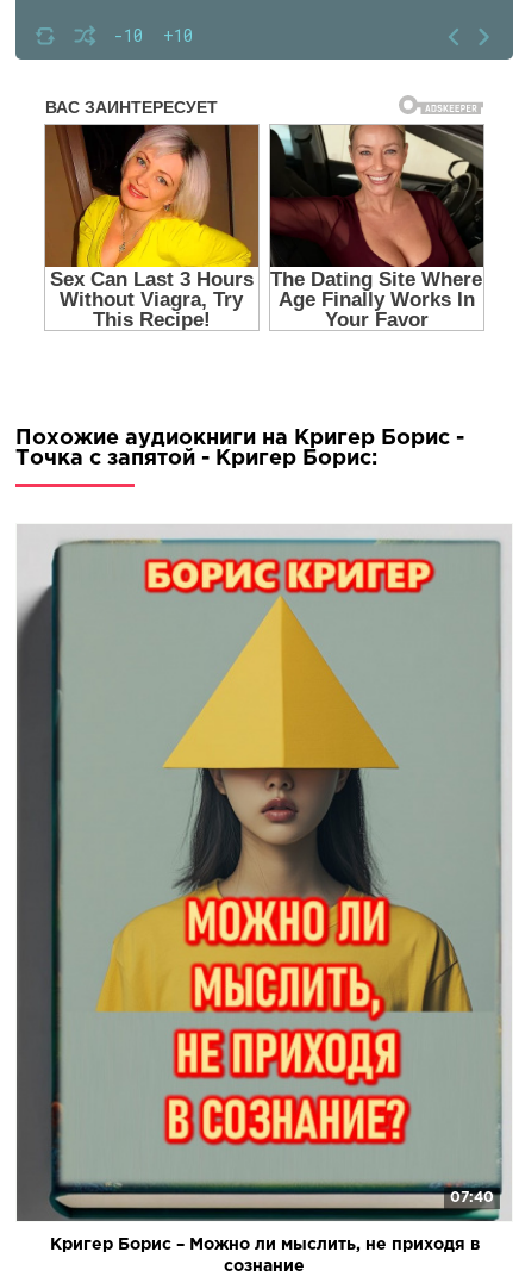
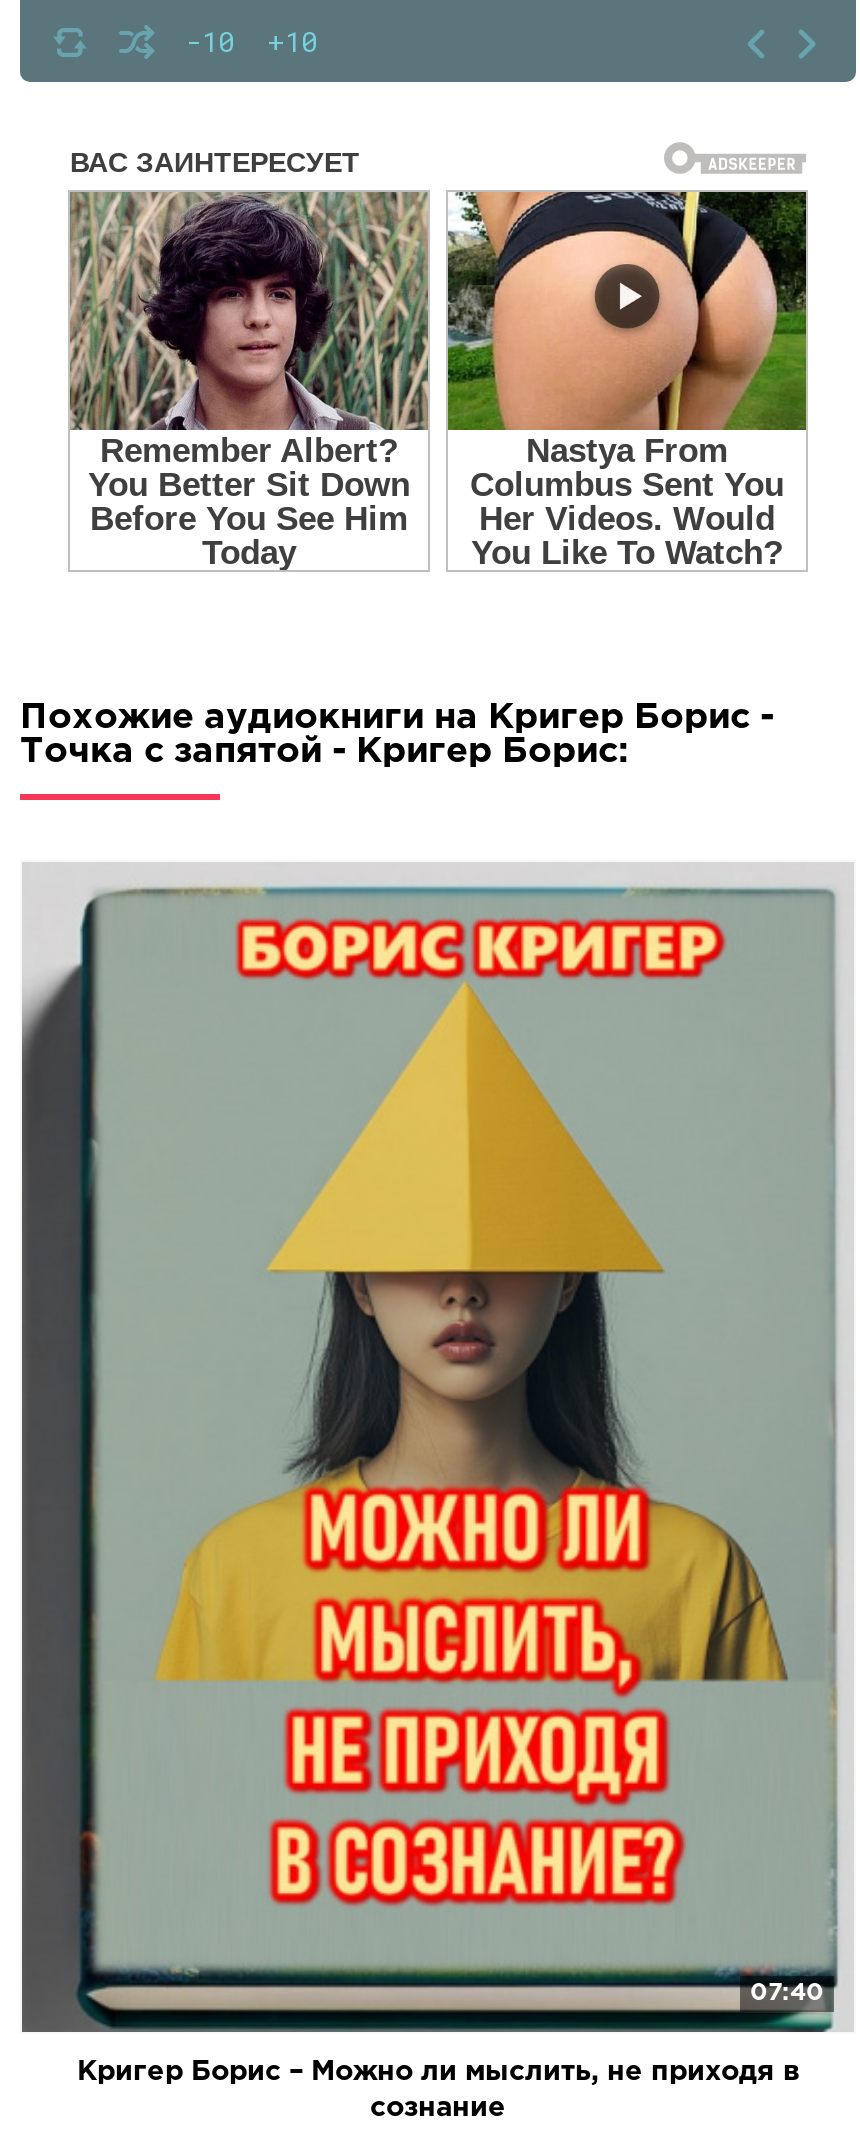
[45,124,258,350] [image] -> [68,190,428,572] [image]
[269,124,484,347] [image] -> [446,190,808,566] [image]

